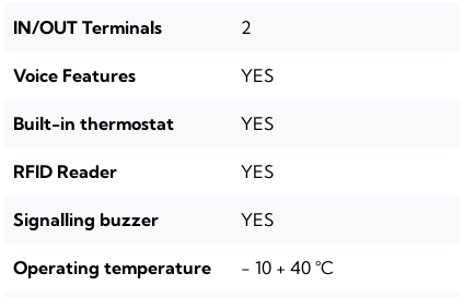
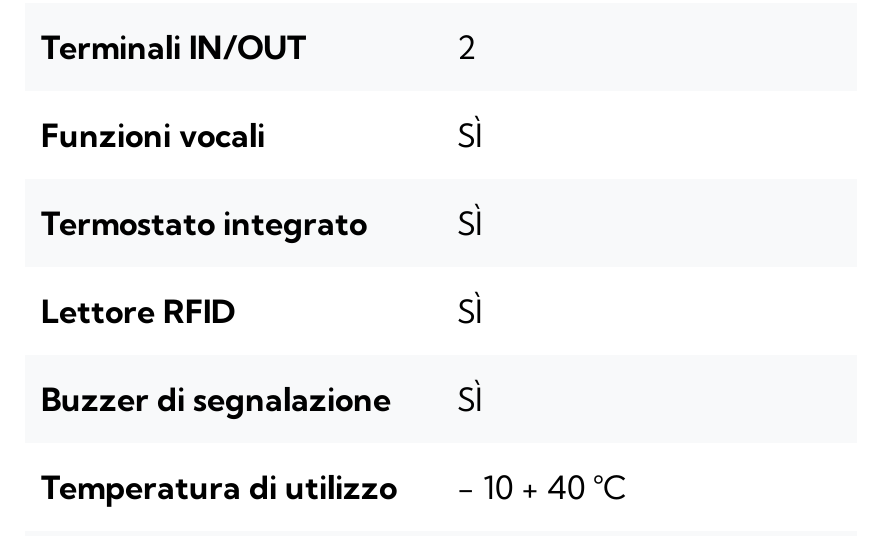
[13,16,162,38] IN/OUT Terminals -> [41,27,307,67] Terminali IN/OUT
[13,64,274,86] Voice Features | YES -> [41,115,483,155] Funzioni vocali | SÌ
[13,112,274,134] Built-in thermostat | YES -> [41,203,483,243] Termostato integrato | SÌ
[13,161,274,182] RFID Reader | YES -> [41,291,483,331] Lettore RFID | SÌ
[13,209,274,230] Signalling buzzer | YES -> [41,379,483,419] Buzzer di segnalazione | SÌ
[13,257,211,278] Operating temperature -> [41,467,397,507] Temperatura di utilizzo

